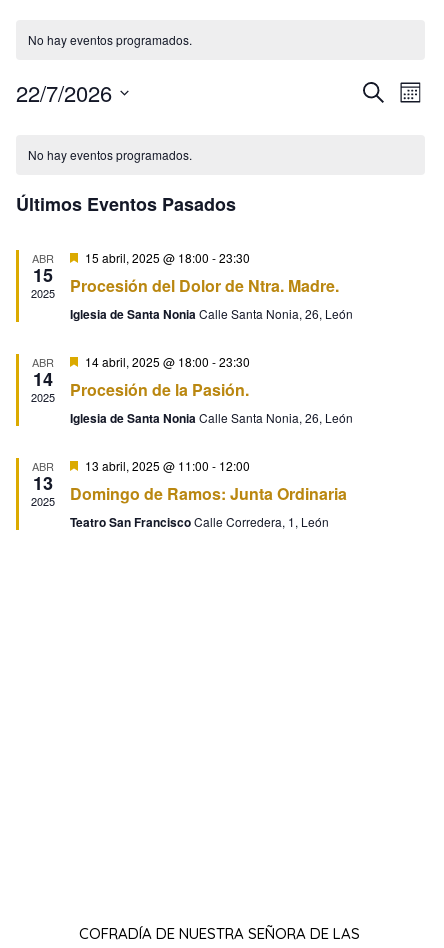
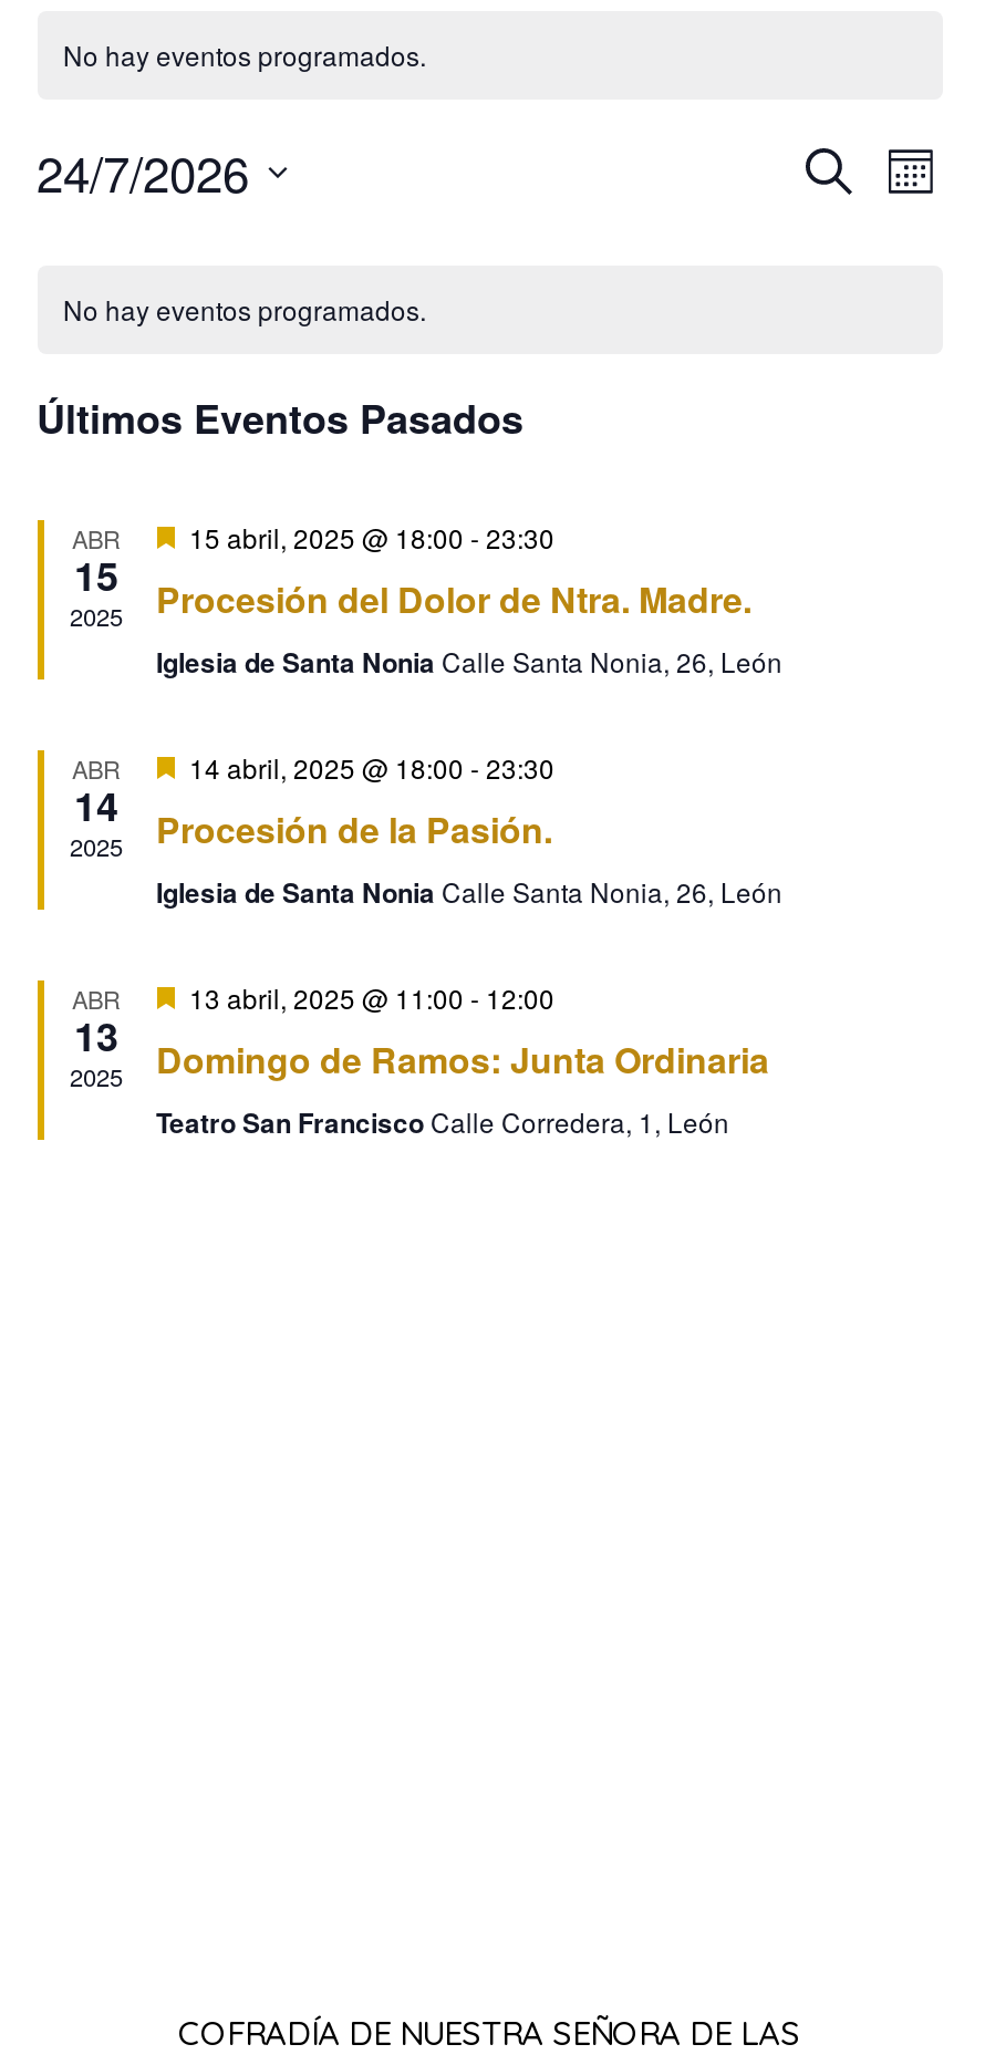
[15,77,111,108] 22/7/2026 -> [37,138,249,207] 24/7/2026

